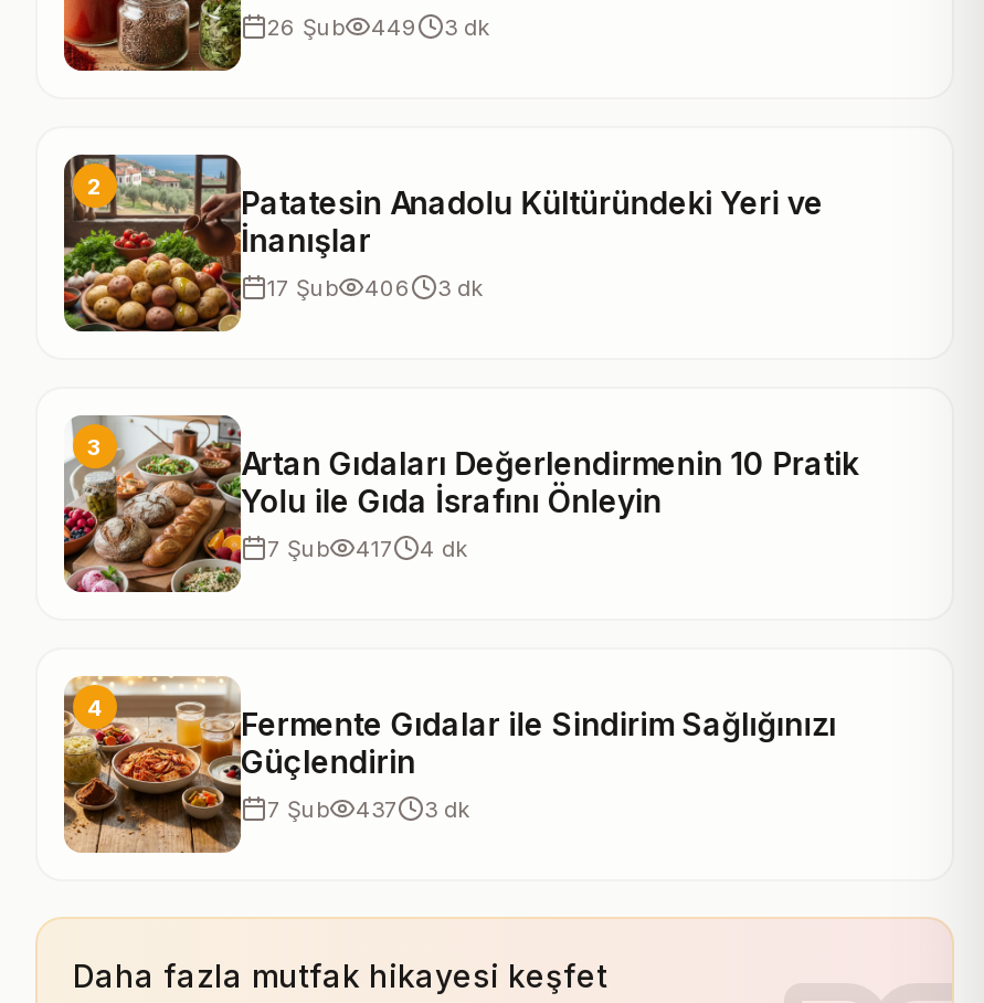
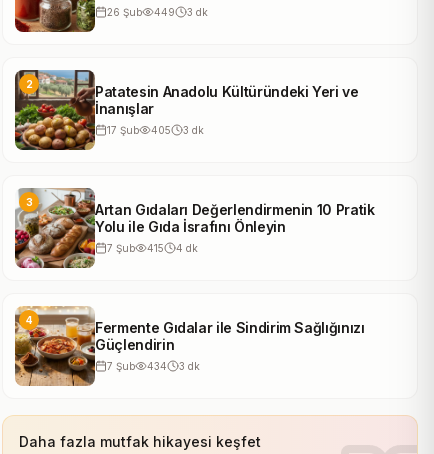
[267,273,484,299] 17 Şub 406 3 dk -> [107,123,204,135] 17 Şub 405 3 dk
[267,534,468,560] 7 Şub 417 4 dk -> [107,241,198,253] 7 Şub 415 4 dk
[267,794,470,821] 7 Şub 437 3 dk -> [107,359,200,371] 7 Şub 434 3 dk

